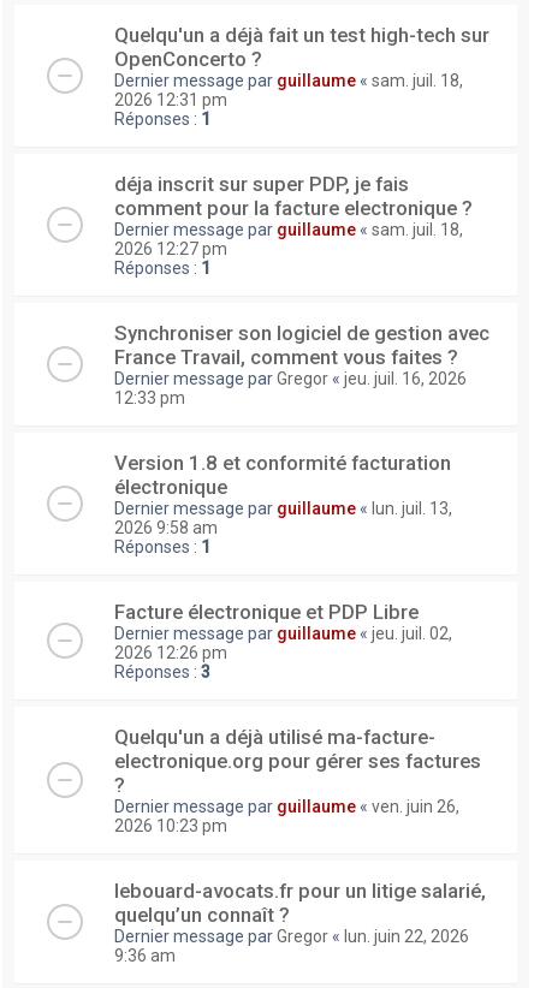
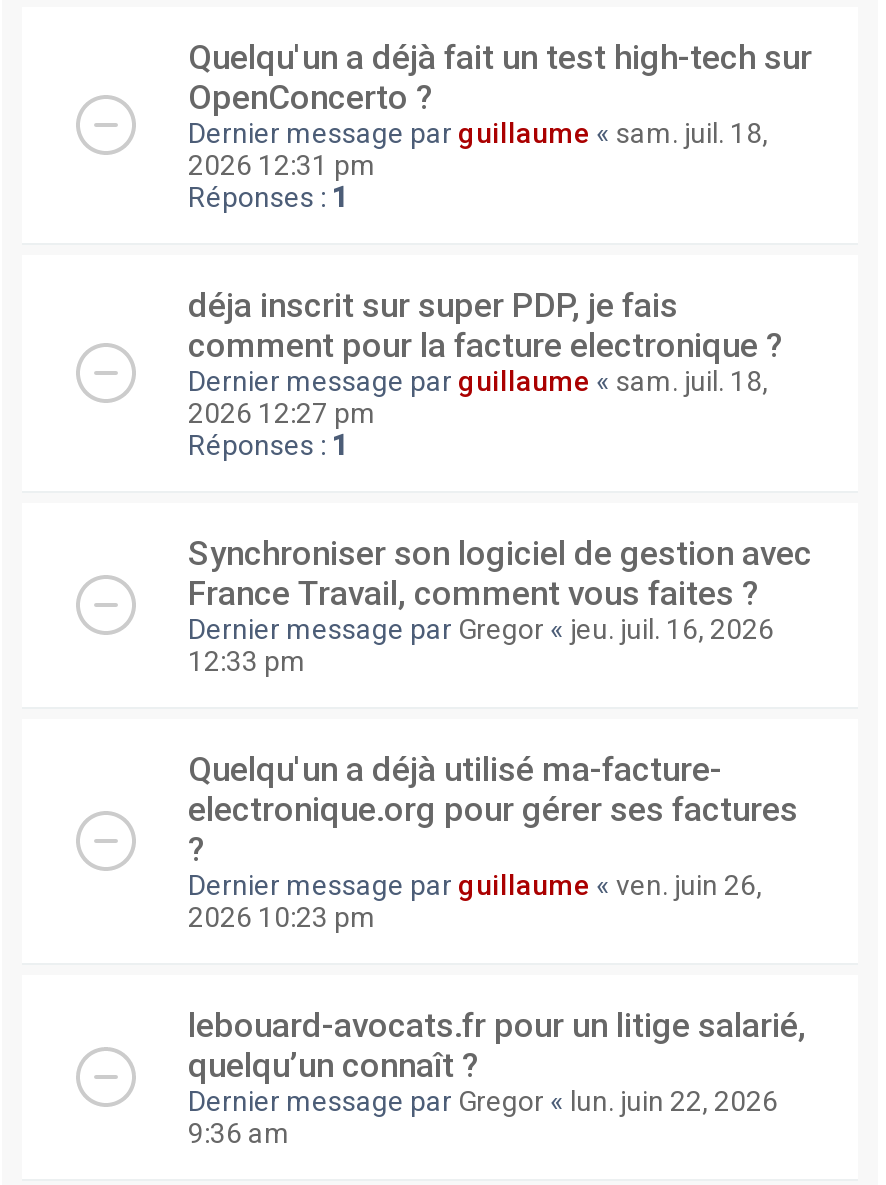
[114,450,452,681] Version 1.8 et conformité facturation | électronique | Dernier message par guillaume «lun. juil. 13, | 2026 9:58 am | Réponses : 1 | Facture électronique et PDP Libre | Dernier message par guillaume «jeu. juil. 02, | 2026 12:26 pm | Réponses : 3 -> none

